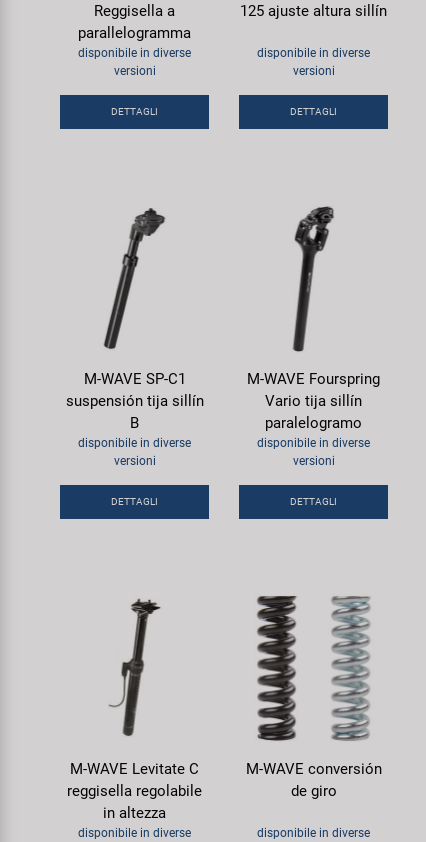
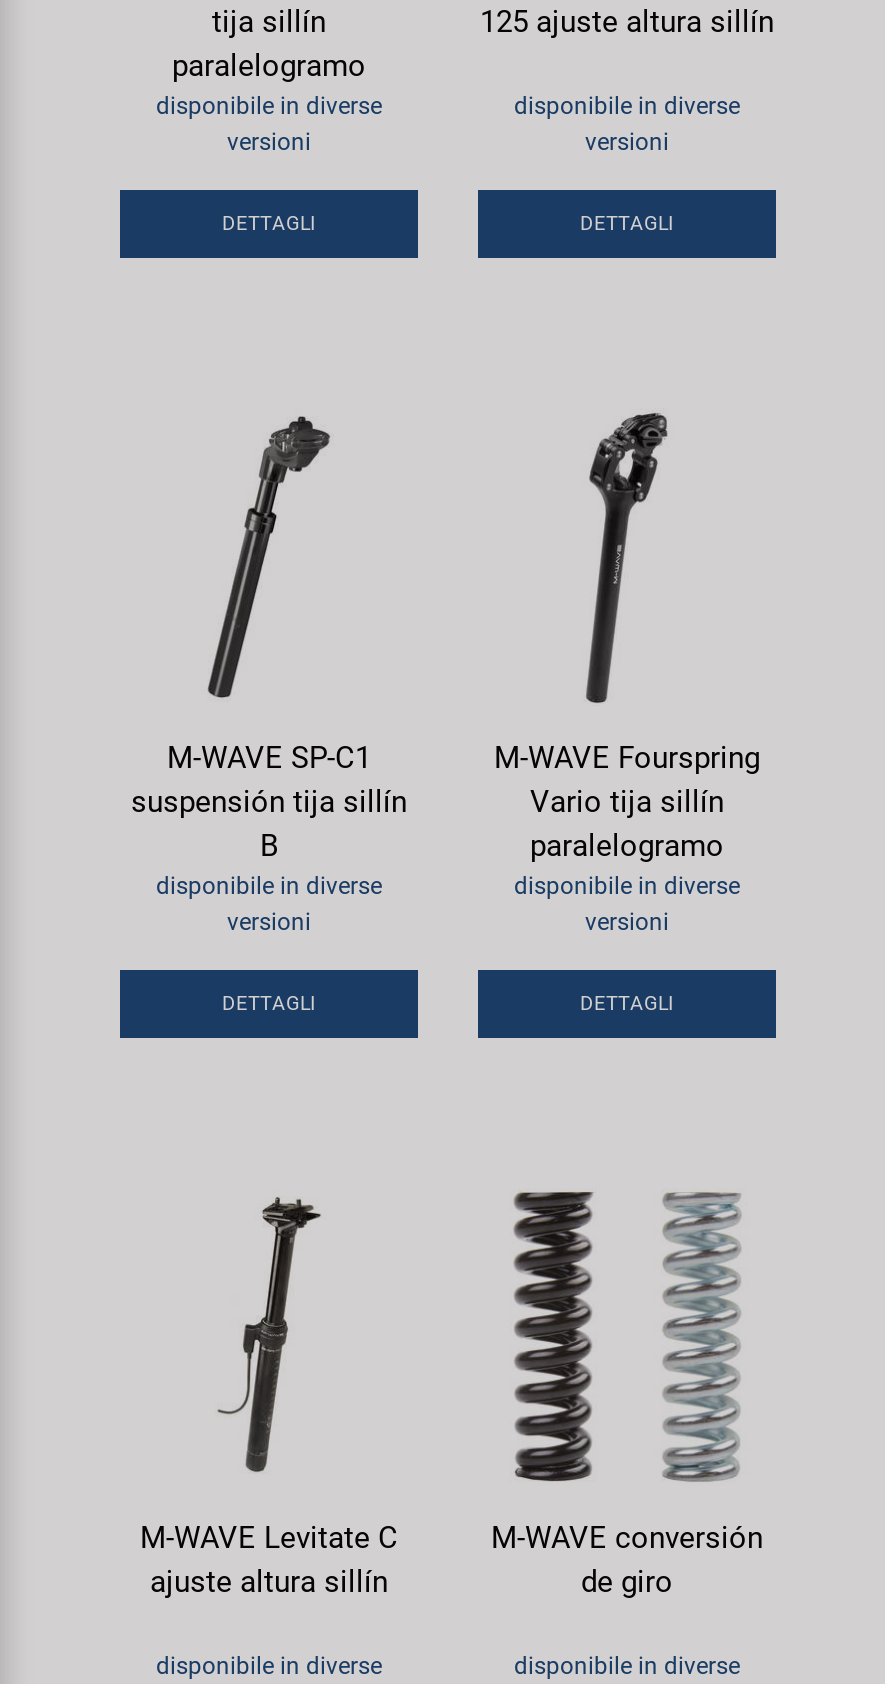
[78,2,191,42] Reggisella a | parallelogramma -> [172,4,366,84] tija sillín | paralelogramo
[67,782,202,822] reggisella regolabile | in altezza -> [150,1564,388,1600] ajuste altura sillín

